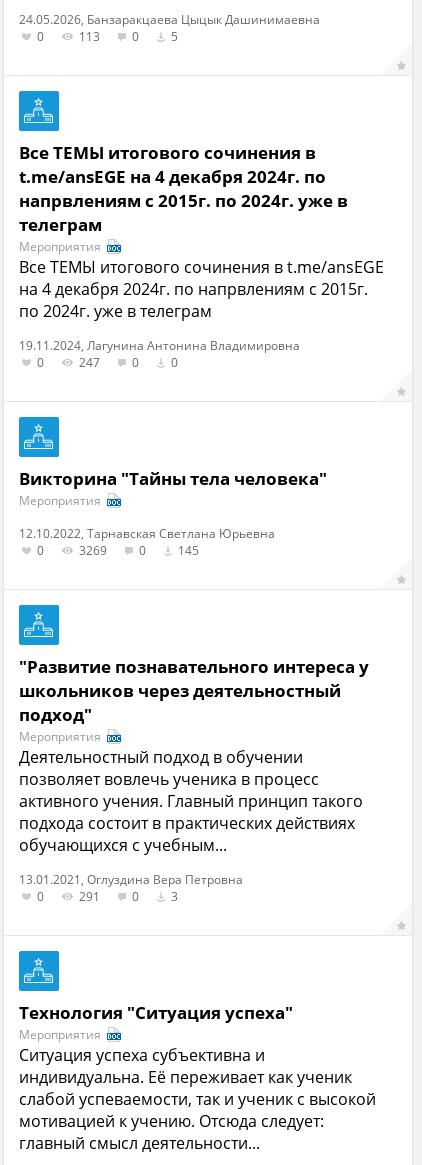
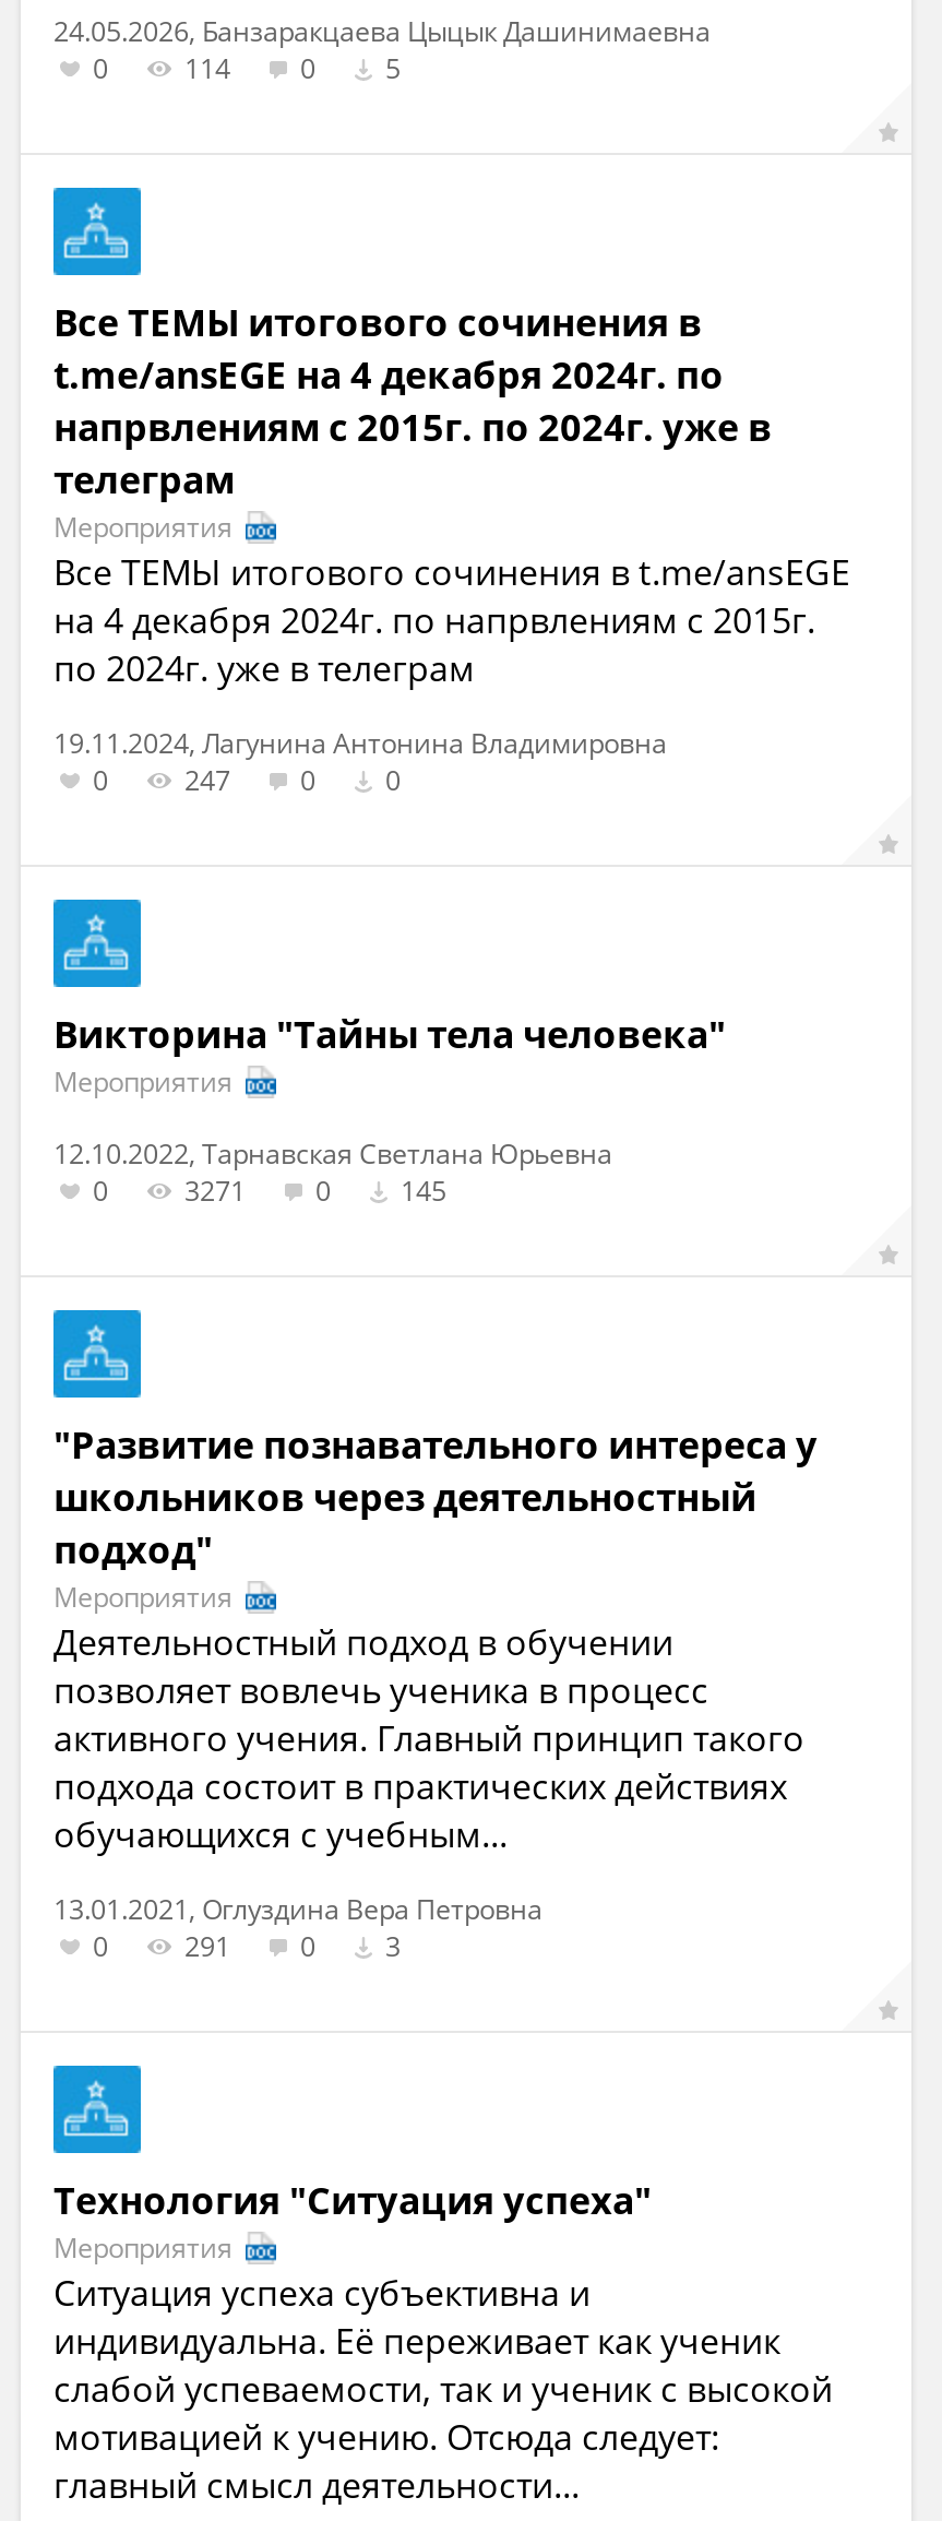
[34,28,178,45] 0 113 0 5 -> [86,51,401,88] 0 114 0 5
[34,542,199,559] 0 3269 0 145 -> [86,1173,446,1211] 0 3271 0 145

